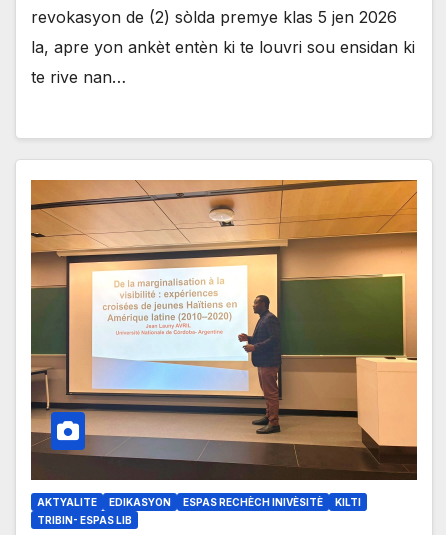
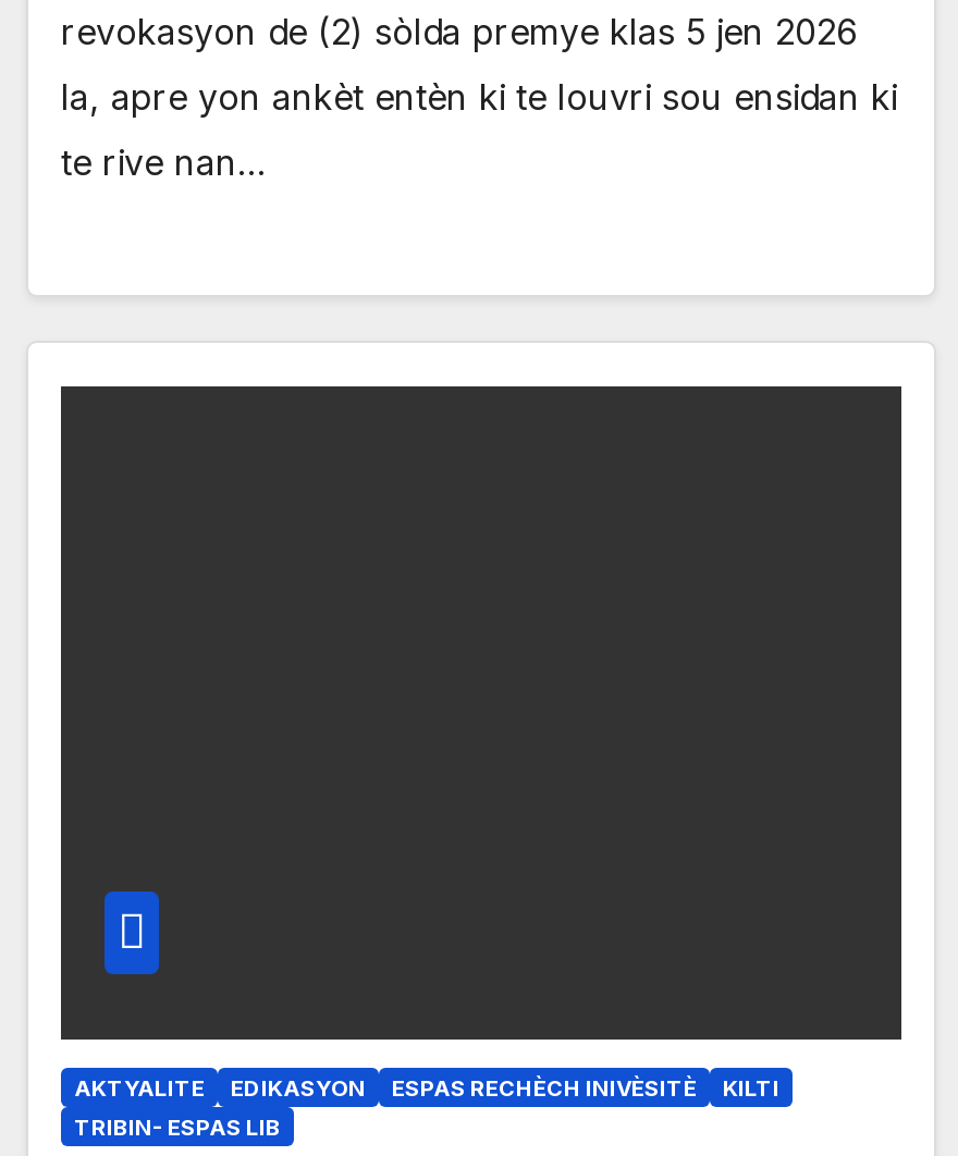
[30,179,418,478] [image] -> none

